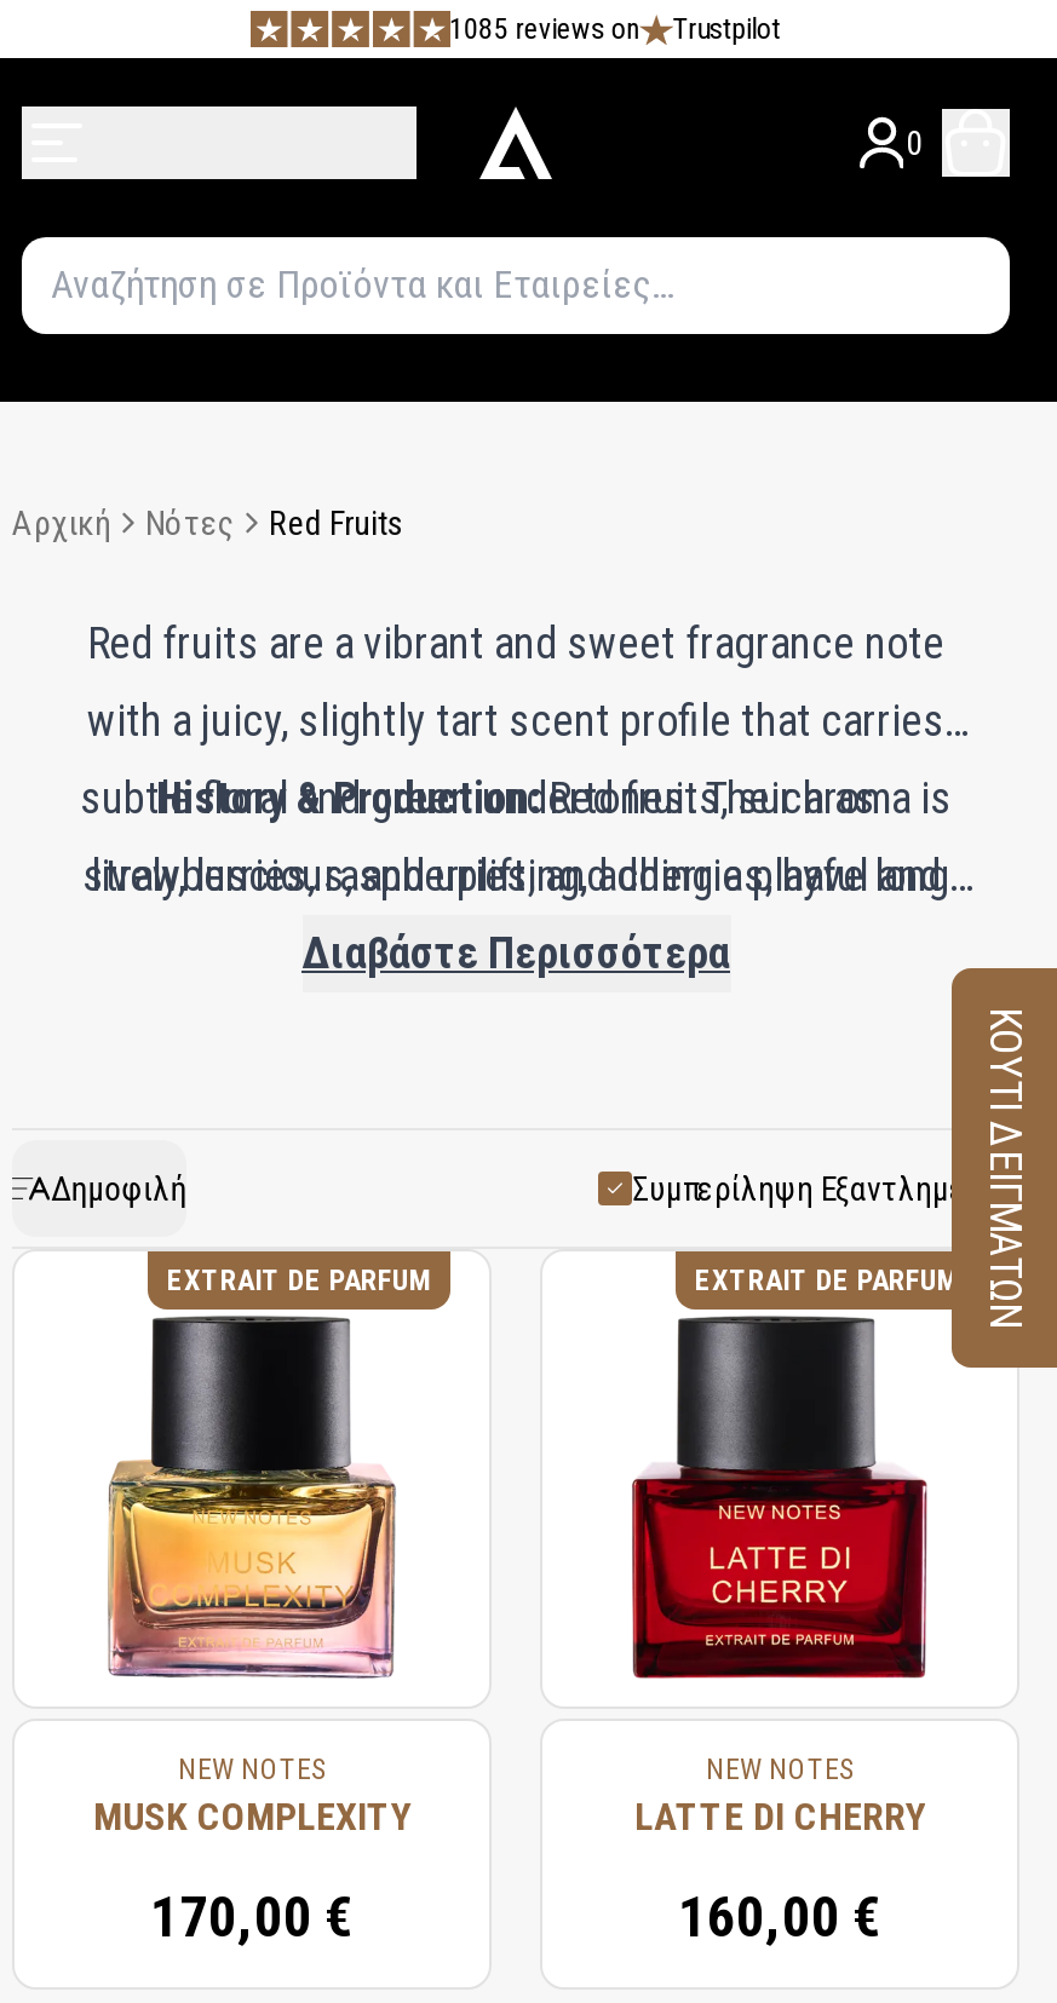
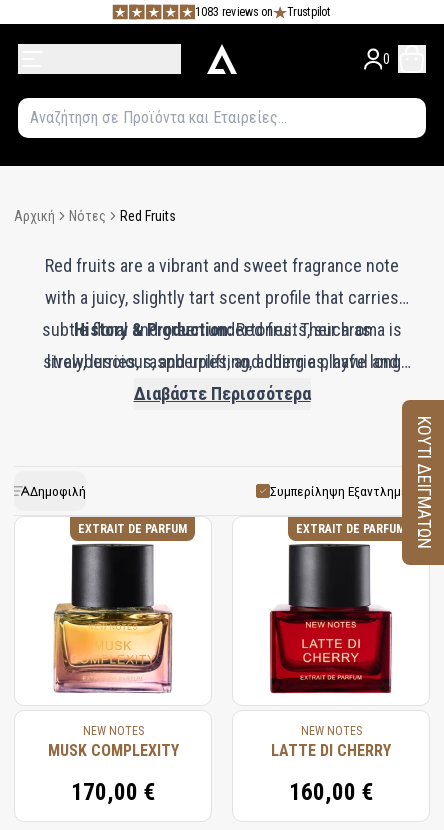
[450,11,780,46] 1085 reviews on Trustpilot -> [195,4,331,19] 1083 reviews on Trustpilot

